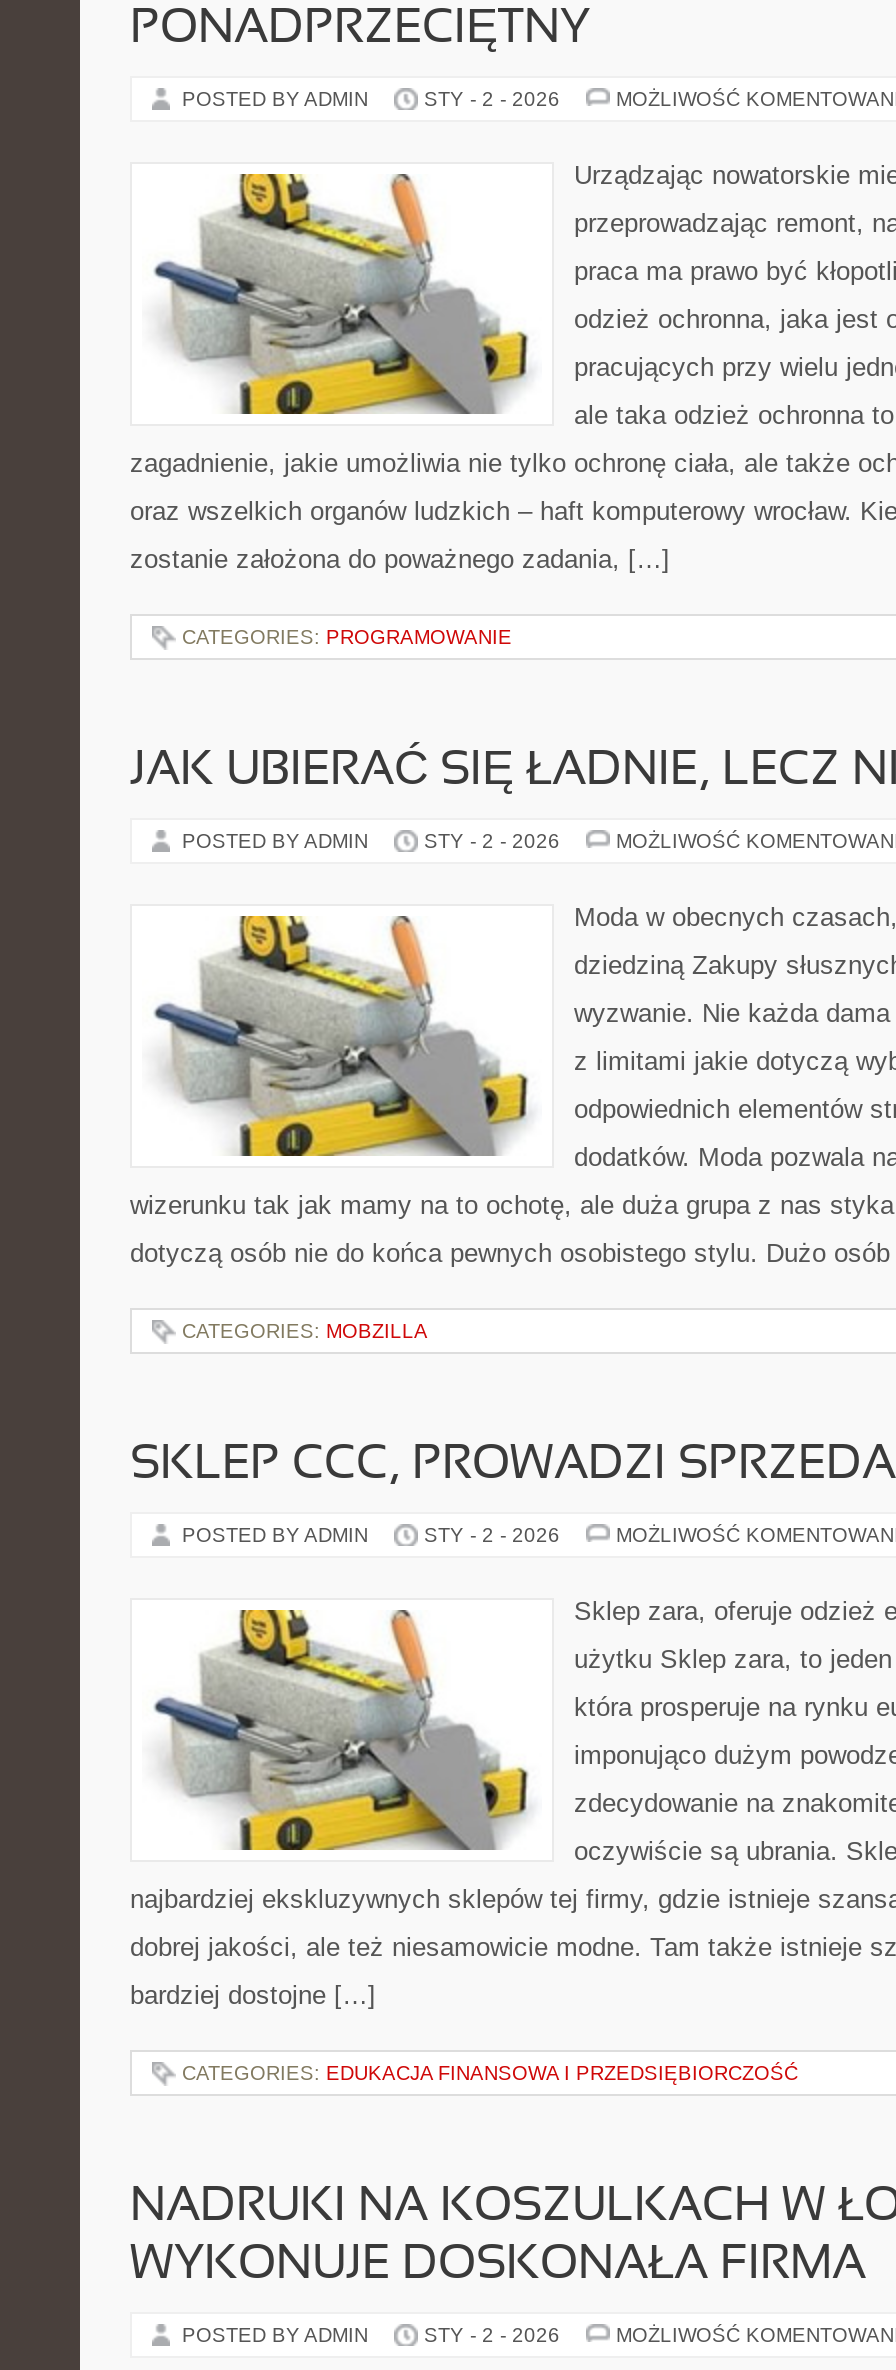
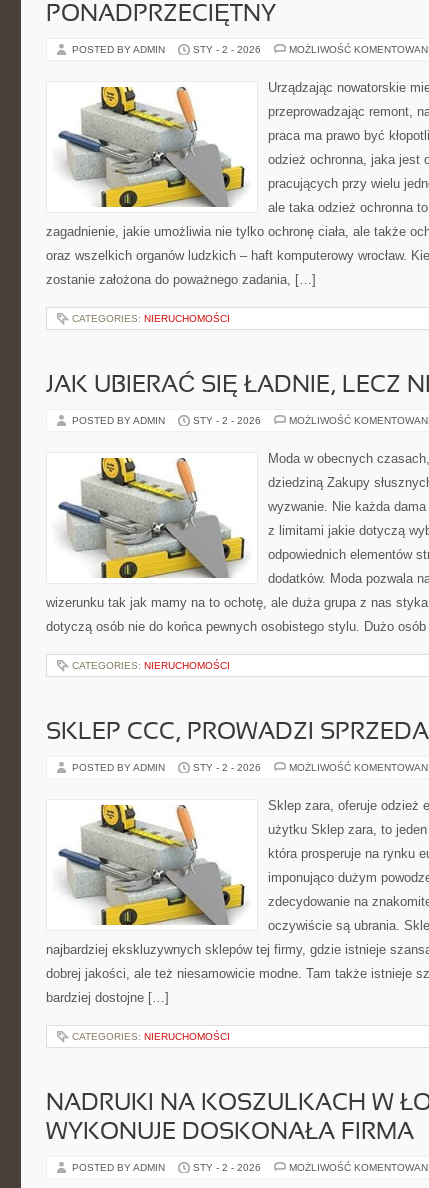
[182,626,512,648] CATEGORIES: PROGRAMOWANIE -> [72,313,230,324] CATEGORIES: NIERUCHOMOŚCI
[182,1320,428,1342] CATEGORIES: MOBZILLA -> [72,660,230,671] CATEGORIES: NIERUCHOMOŚCI
[182,2062,798,2084] CATEGORIES: EDUKACJA FINANSOWA I PRZEDSIĘBIORCZOŚĆ -> [72,1031,230,1042] CATEGORIES: NIERUCHOMOŚCI

